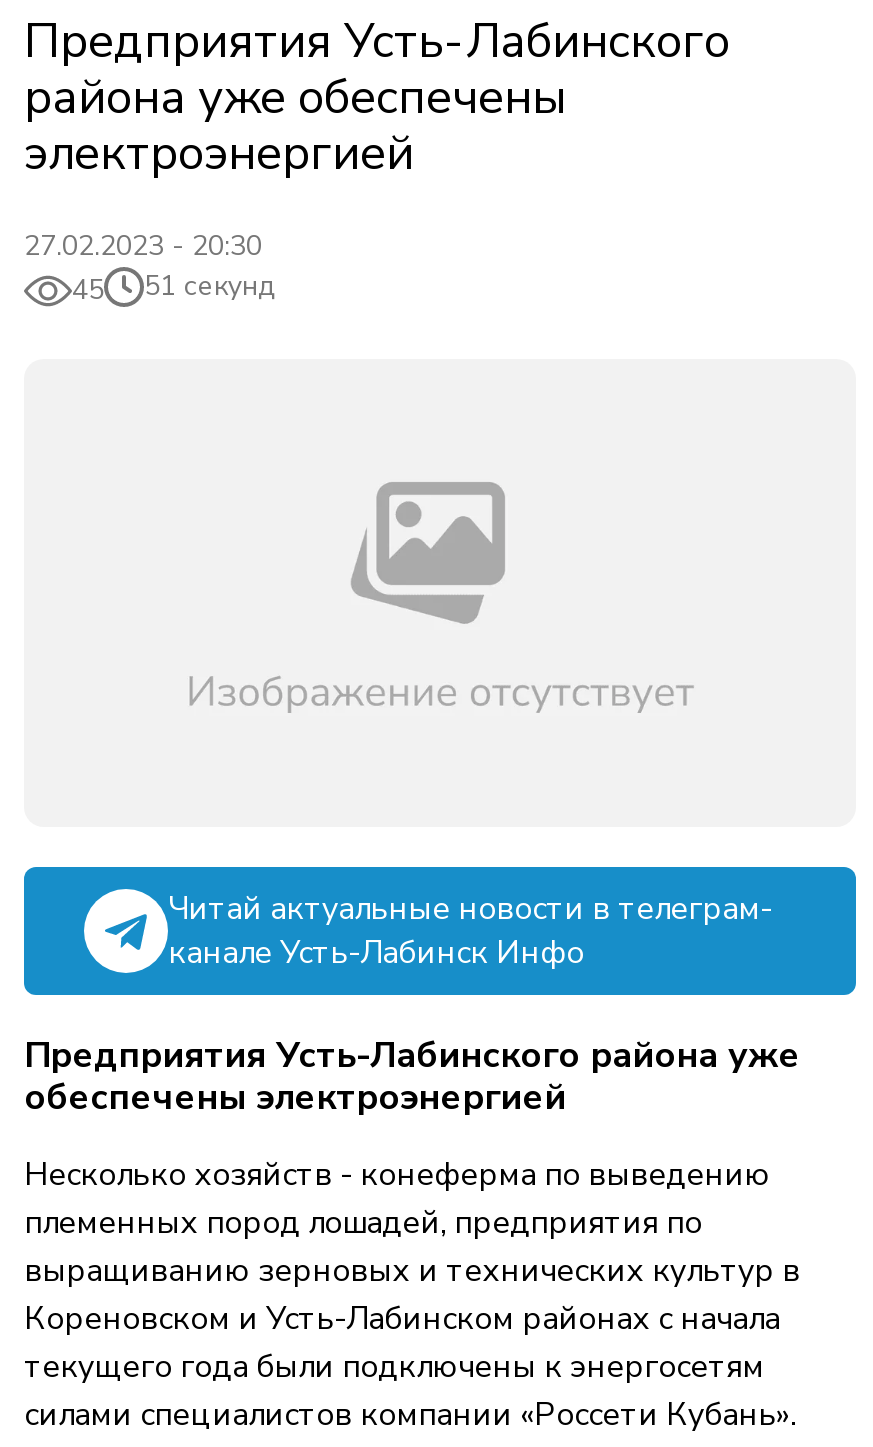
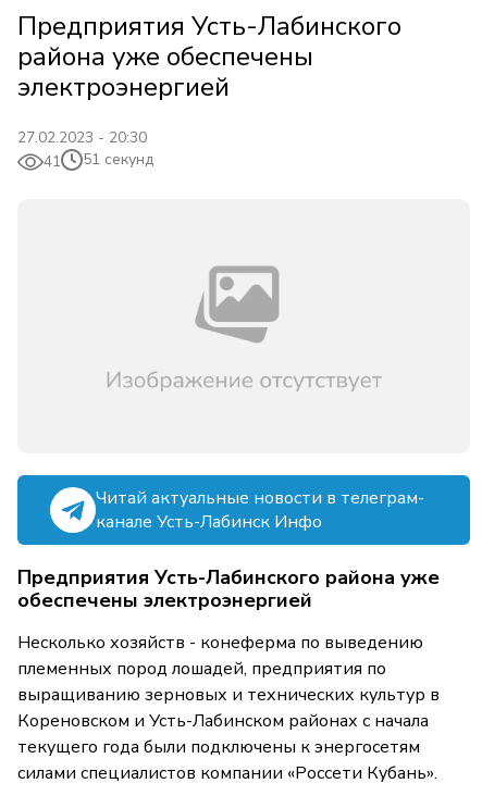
[72,267,274,309] 45 51 секунд -> [44,149,153,172] 41 51 секунд

